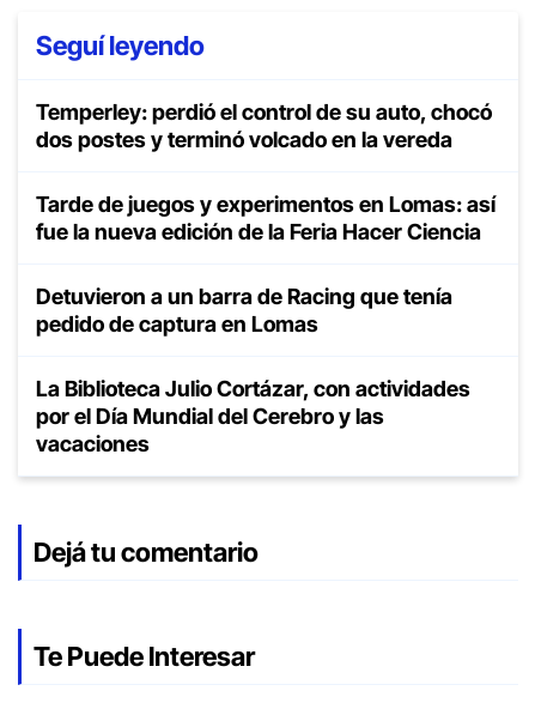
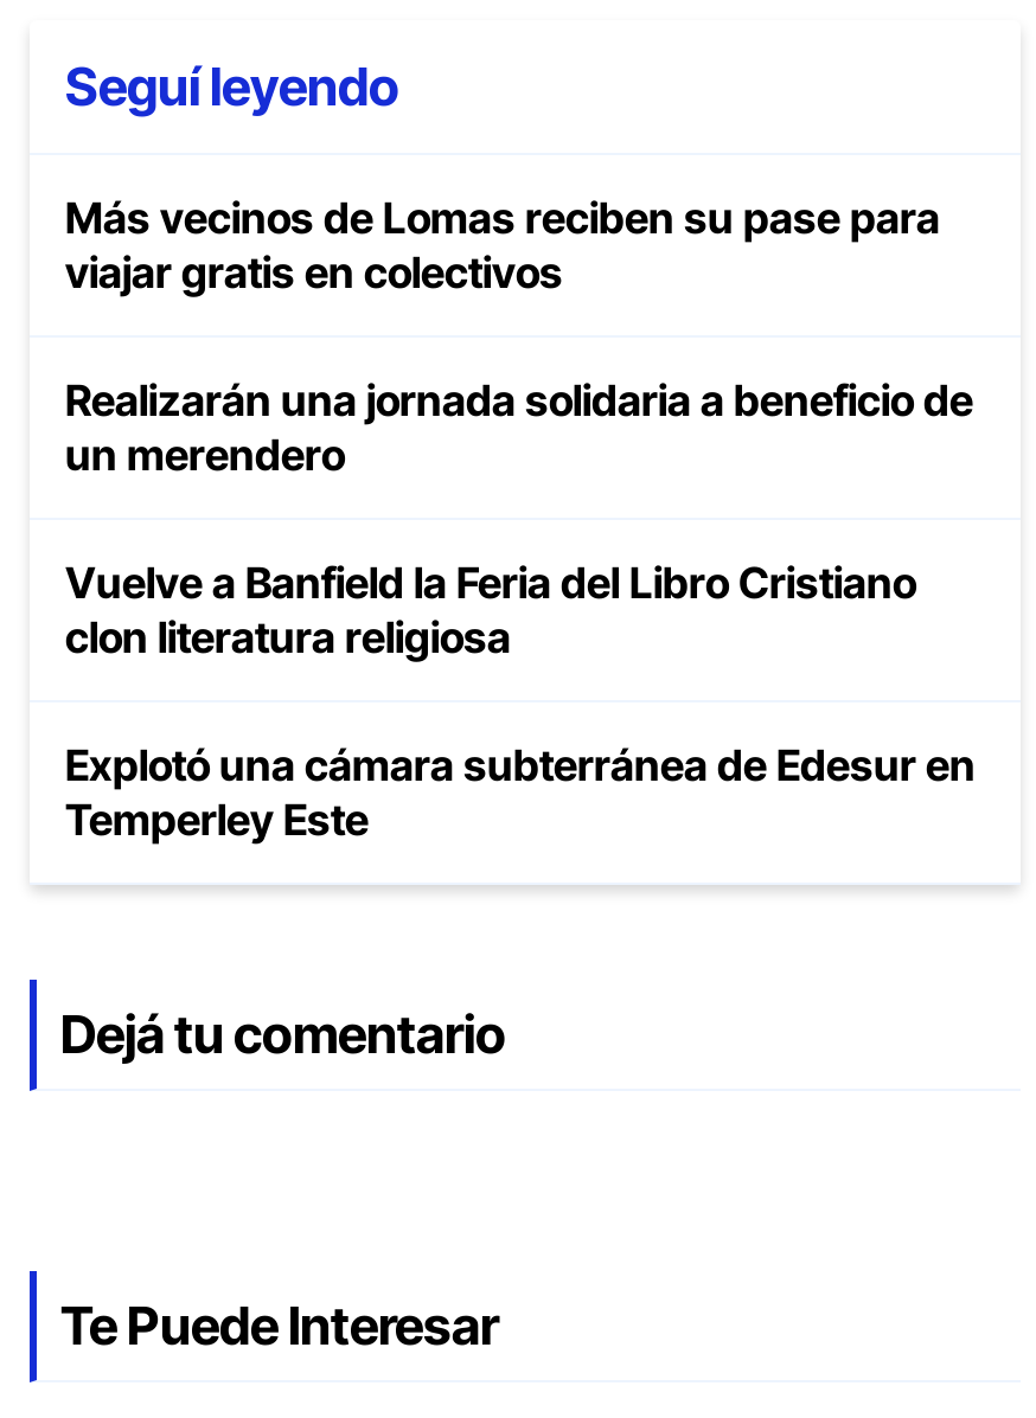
[36,99,492,152] Temperley: perdió el control de su auto, chocó | dos postes y terminó volcado en la vereda -> [65,193,940,297] Más vecinos de Lomas reciben su pase para | viajar gratis en colectivos
[36,192,496,244] Tarde de juegos y experimentos en Lomas: así | fue la nueva edición de la Feria Hacer Ciencia -> [65,376,973,480] Realizarán una jornada solidaria a beneficio de | un merendero
[36,284,452,337] Detuvieron a un barra de Racing que tenía | pedido de captura en Lomas -> [65,558,916,662] Vuelve a Banfield la Feria del Libro Cristiano | clon literatura religiosa
[36,376,470,456] La Biblioteca Julio Cortázar, con actividades | por el Día Mundial del Cerebro y las | vacaciones -> [65,740,976,845] Explotó una cámara subterránea de Edesur en | Temperley Este
moved [34,537,259,568] -> [60,1003,506,1065]: Dejá tu comentario

